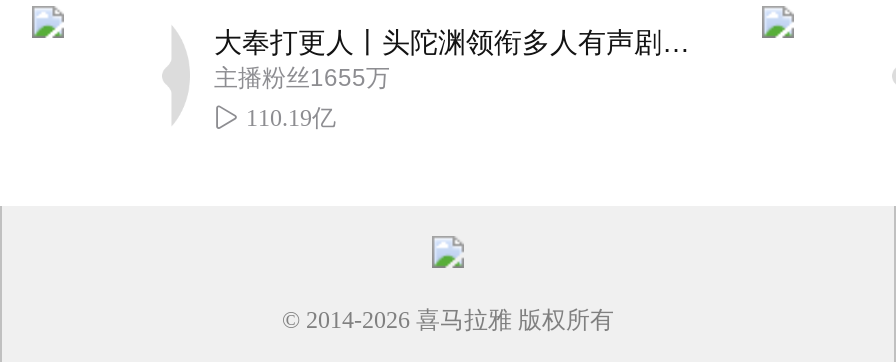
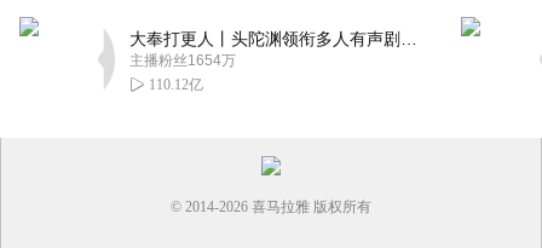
[214,64,390,92] 主播粉丝1655万 -> [129,52,236,69] 主播粉丝1654万
[246,104,336,132] 110.19亿 -> [149,76,203,93] 110.12亿

